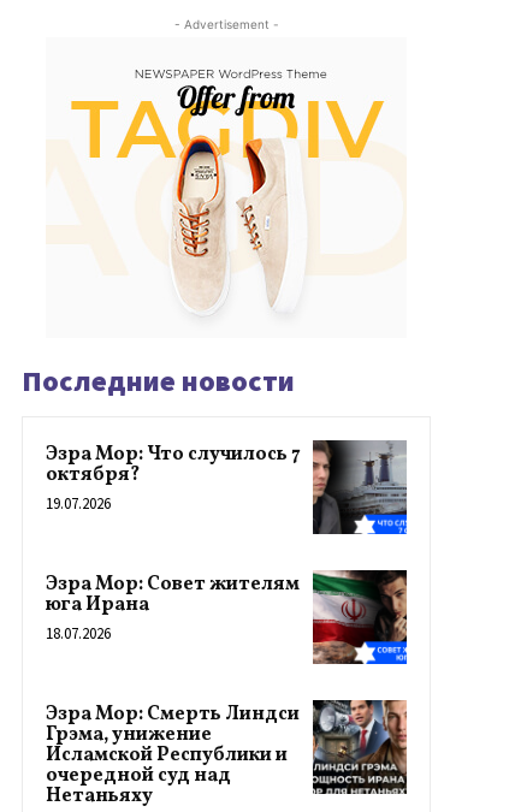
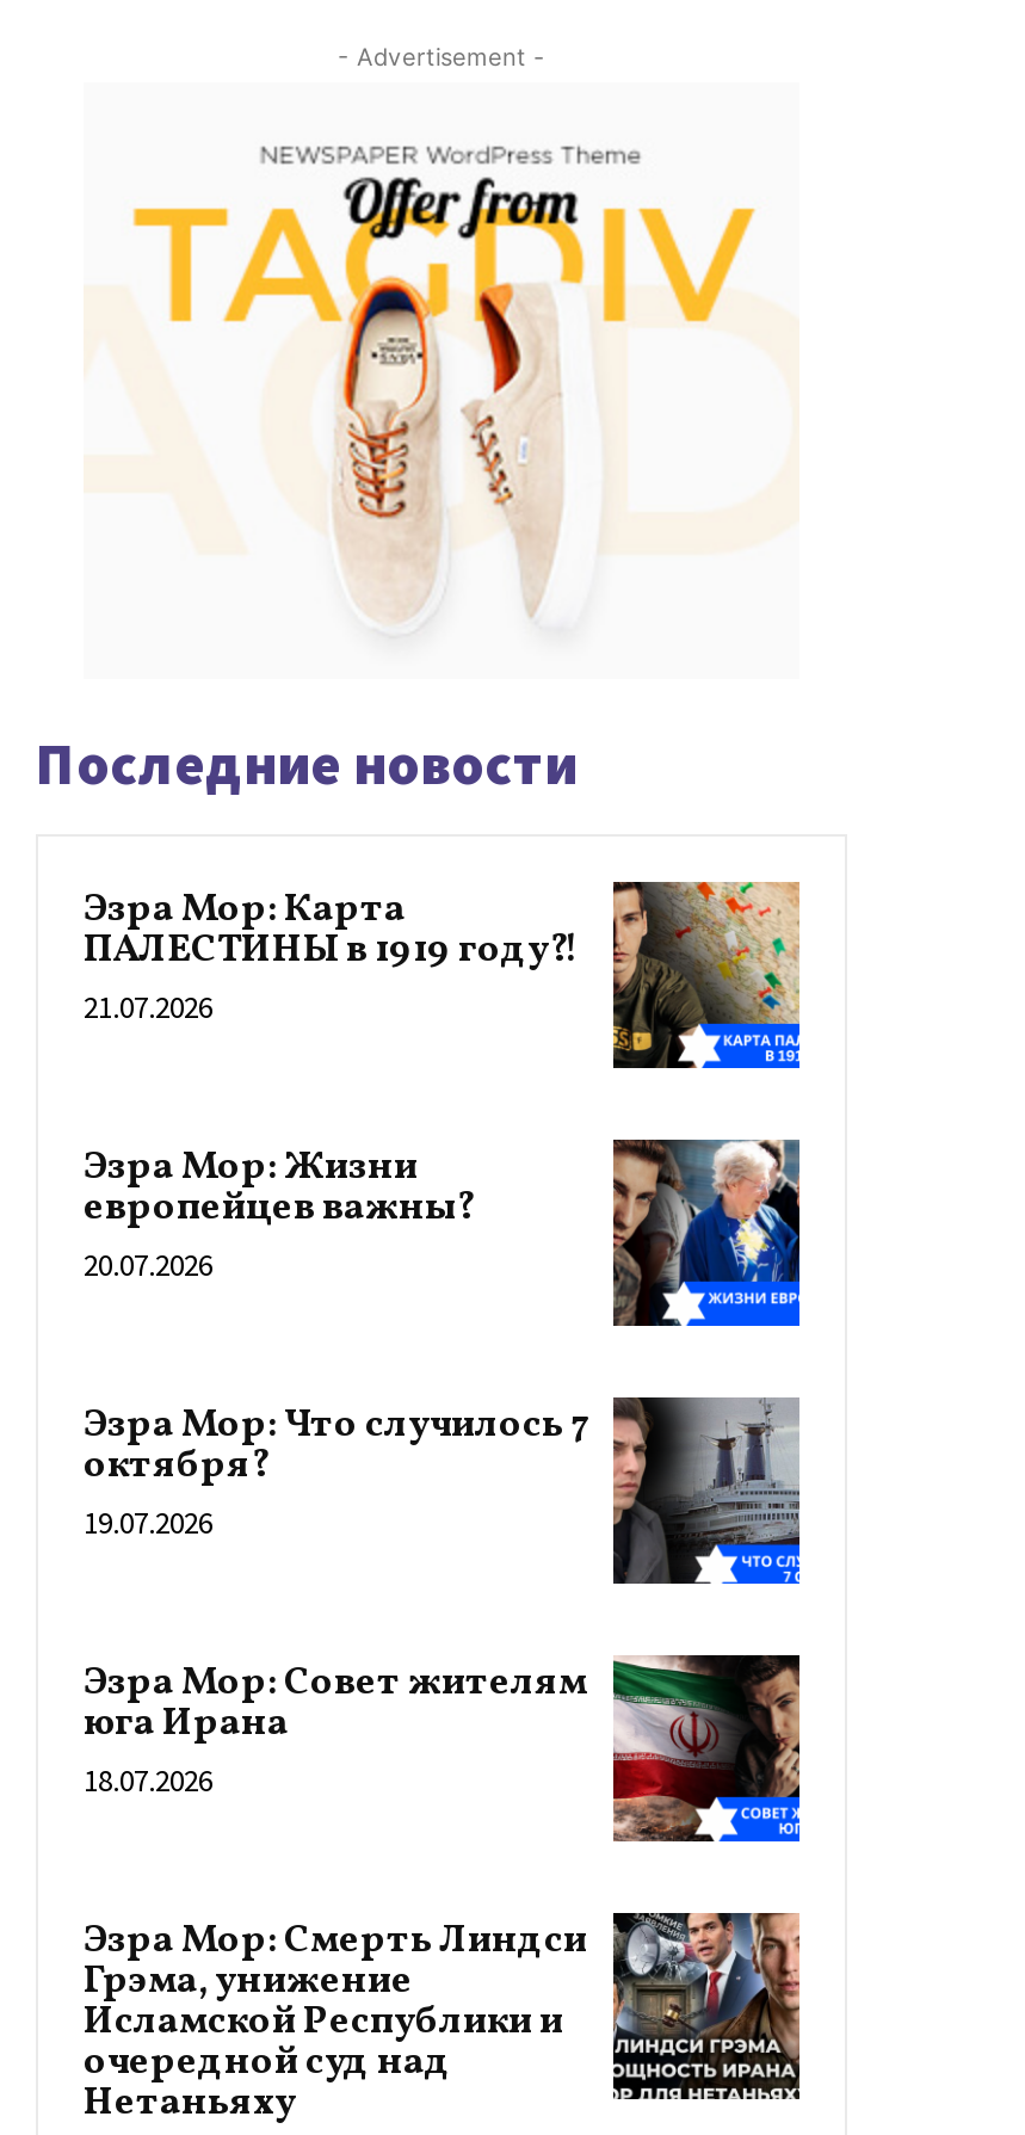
none -> [84,882,802,1285] [image] | Эзра Мор: Карта | ПАЛЕСТИНЫ в 1919 году?! | 21.07.2026 | Эзра Мор: Жизни | европейцев важны? | 20.07.2026
none -> [611,1137,802,1328] [image]

